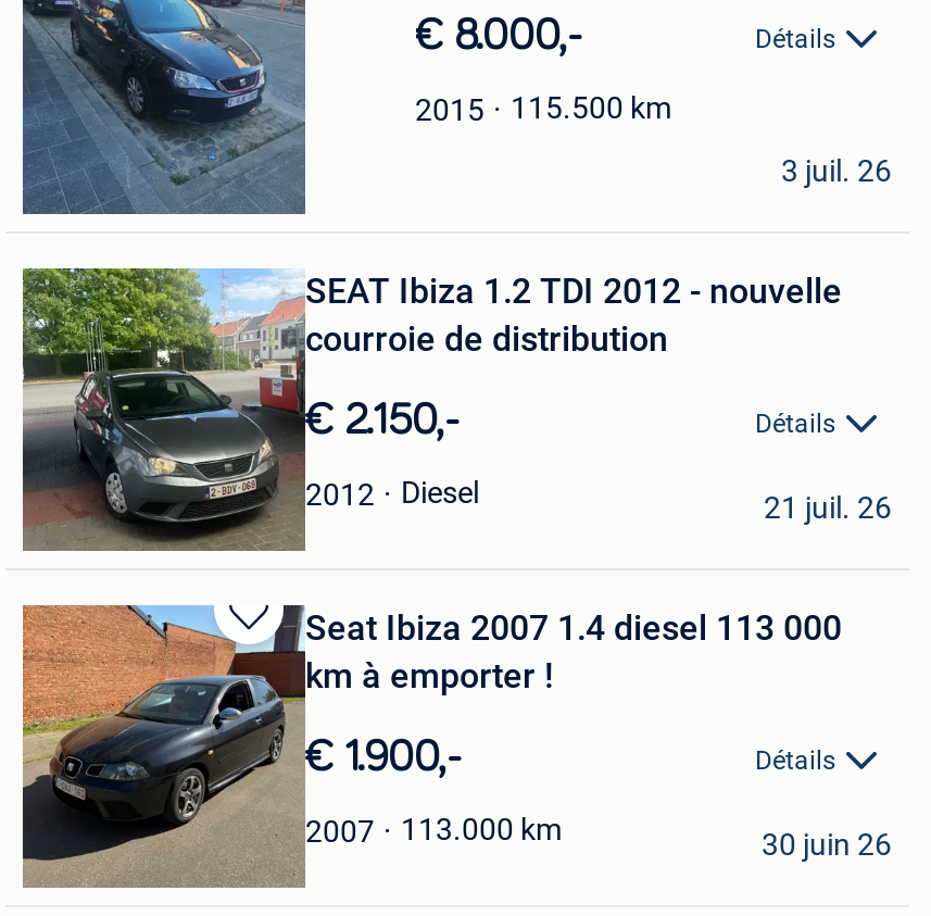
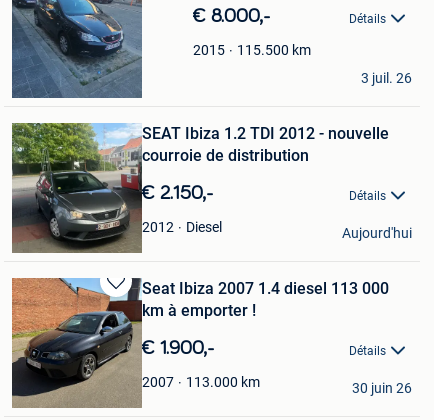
[764,490,892,525] 21 juil. 26 -> [342,225,412,241] Aujourd'hui

